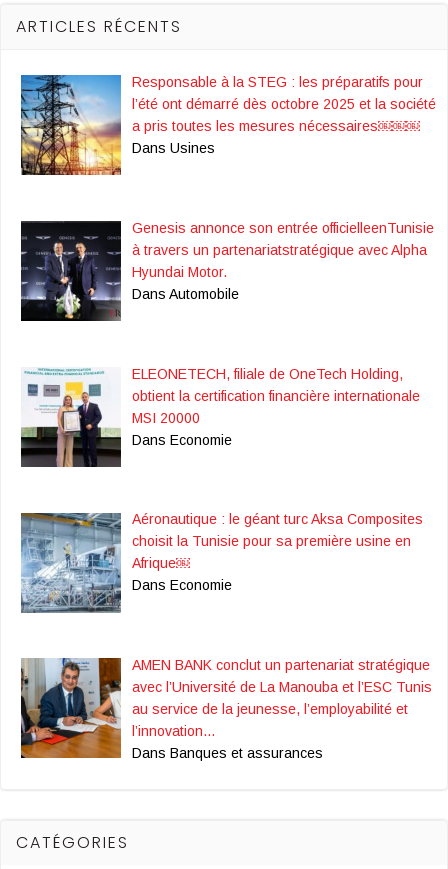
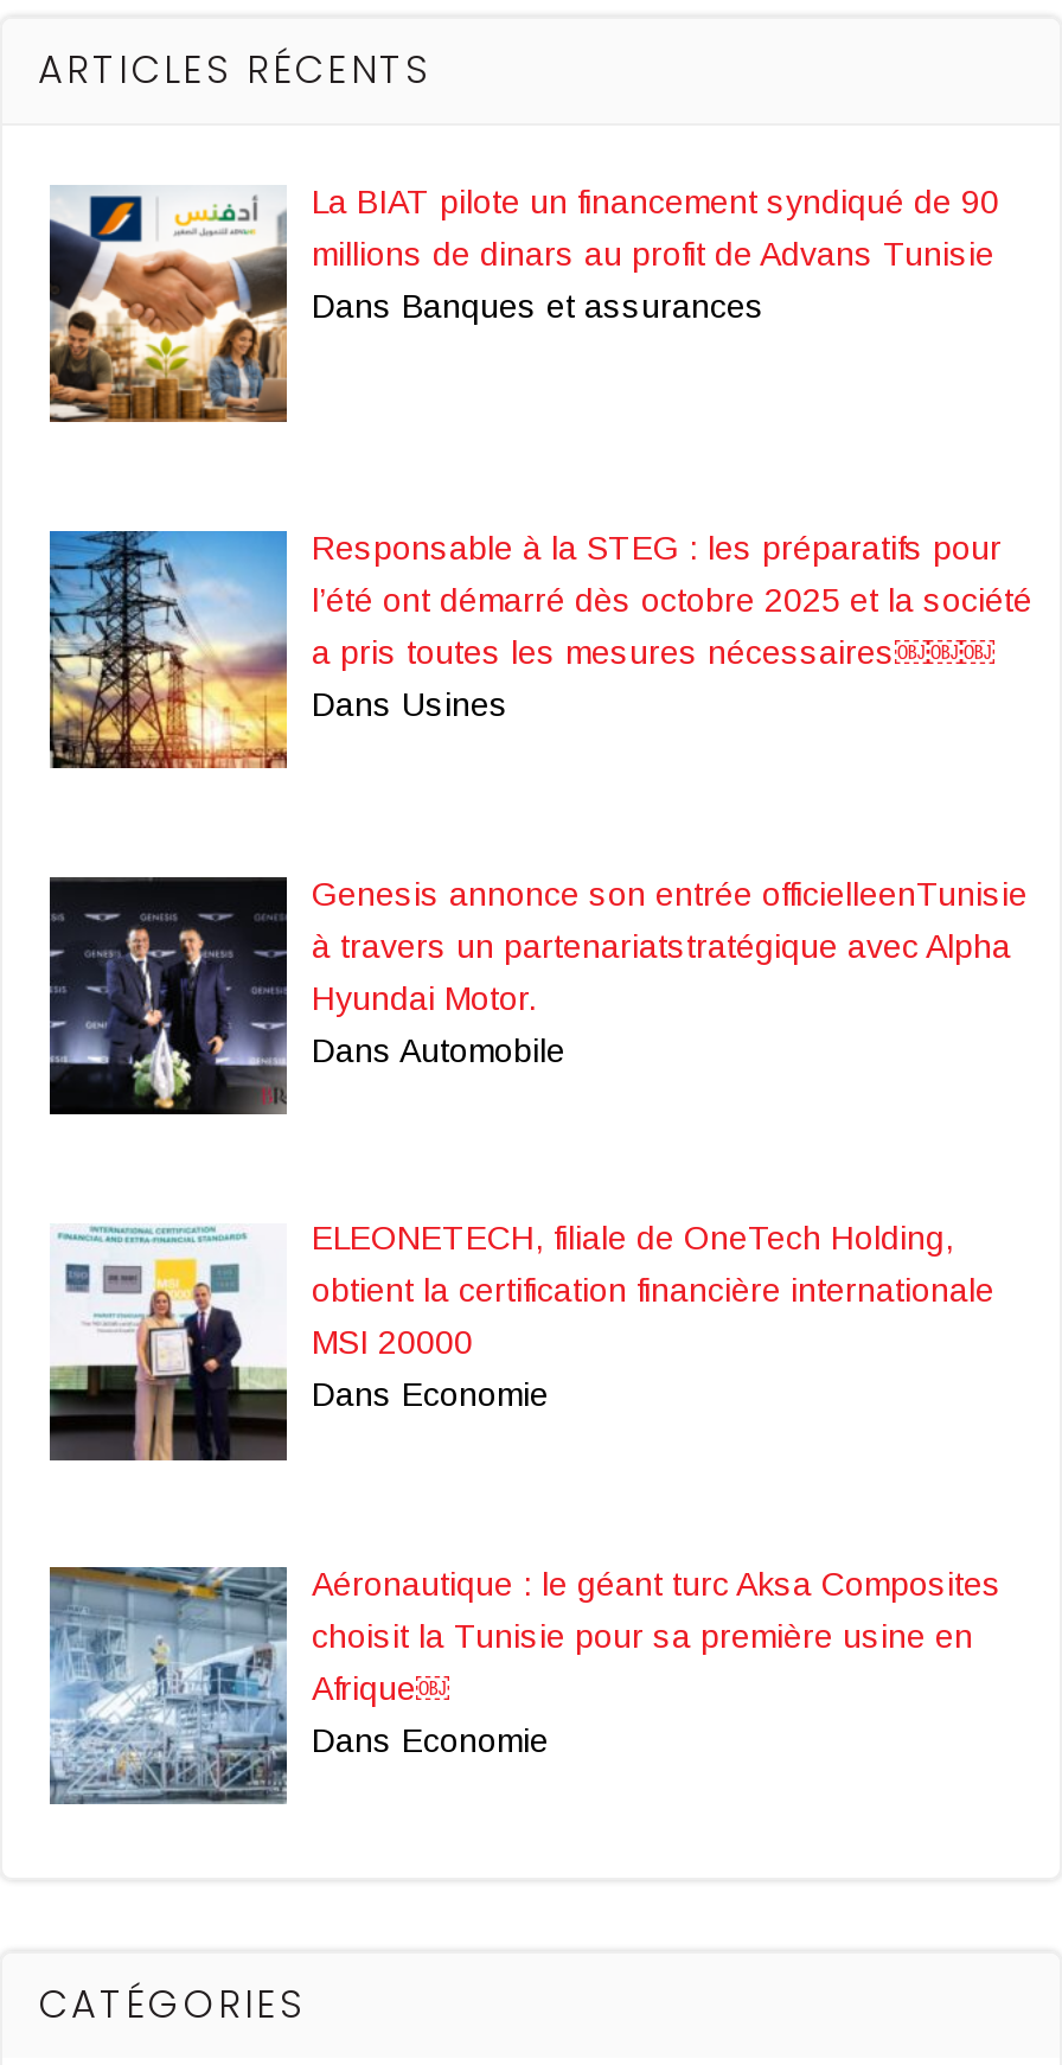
none -> [47,183,999,424] [image] | La BIAT pilote un financement syndiqué de 90 | millions de dinars au profit de Advans Tunisie
moved [19,73,435,593] -> [45,526,1032,1759]: [image] | Responsable à la STEG : les préparatifs pour | l’été ont démarré dès octobre 2025 et la société | ... | Afrique￼ | Dans Economie
[20,657,431,759] [image] | AMEN BANK conclut un partenariat stratégique | avec l’Université de La Manouba et l’ESC Tunis | au service de la jeunesse, l’employabilité et | l’innovation… -> none
moved [131,745,322,761] -> [312,288,764,326]: Dans Banques et assurances

